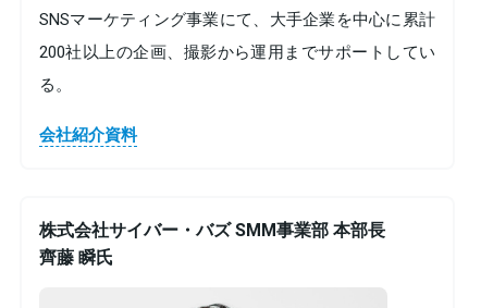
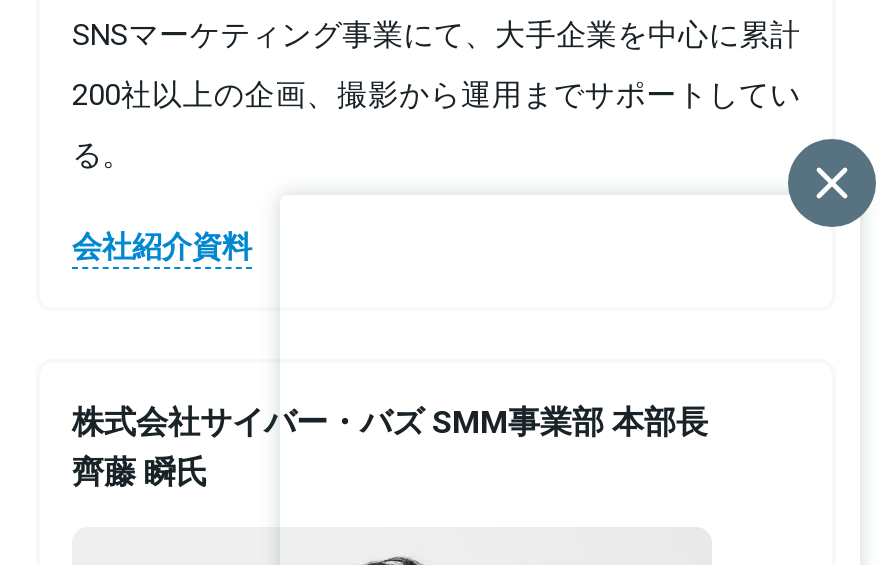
none -> [784,137,878,229] [image]

